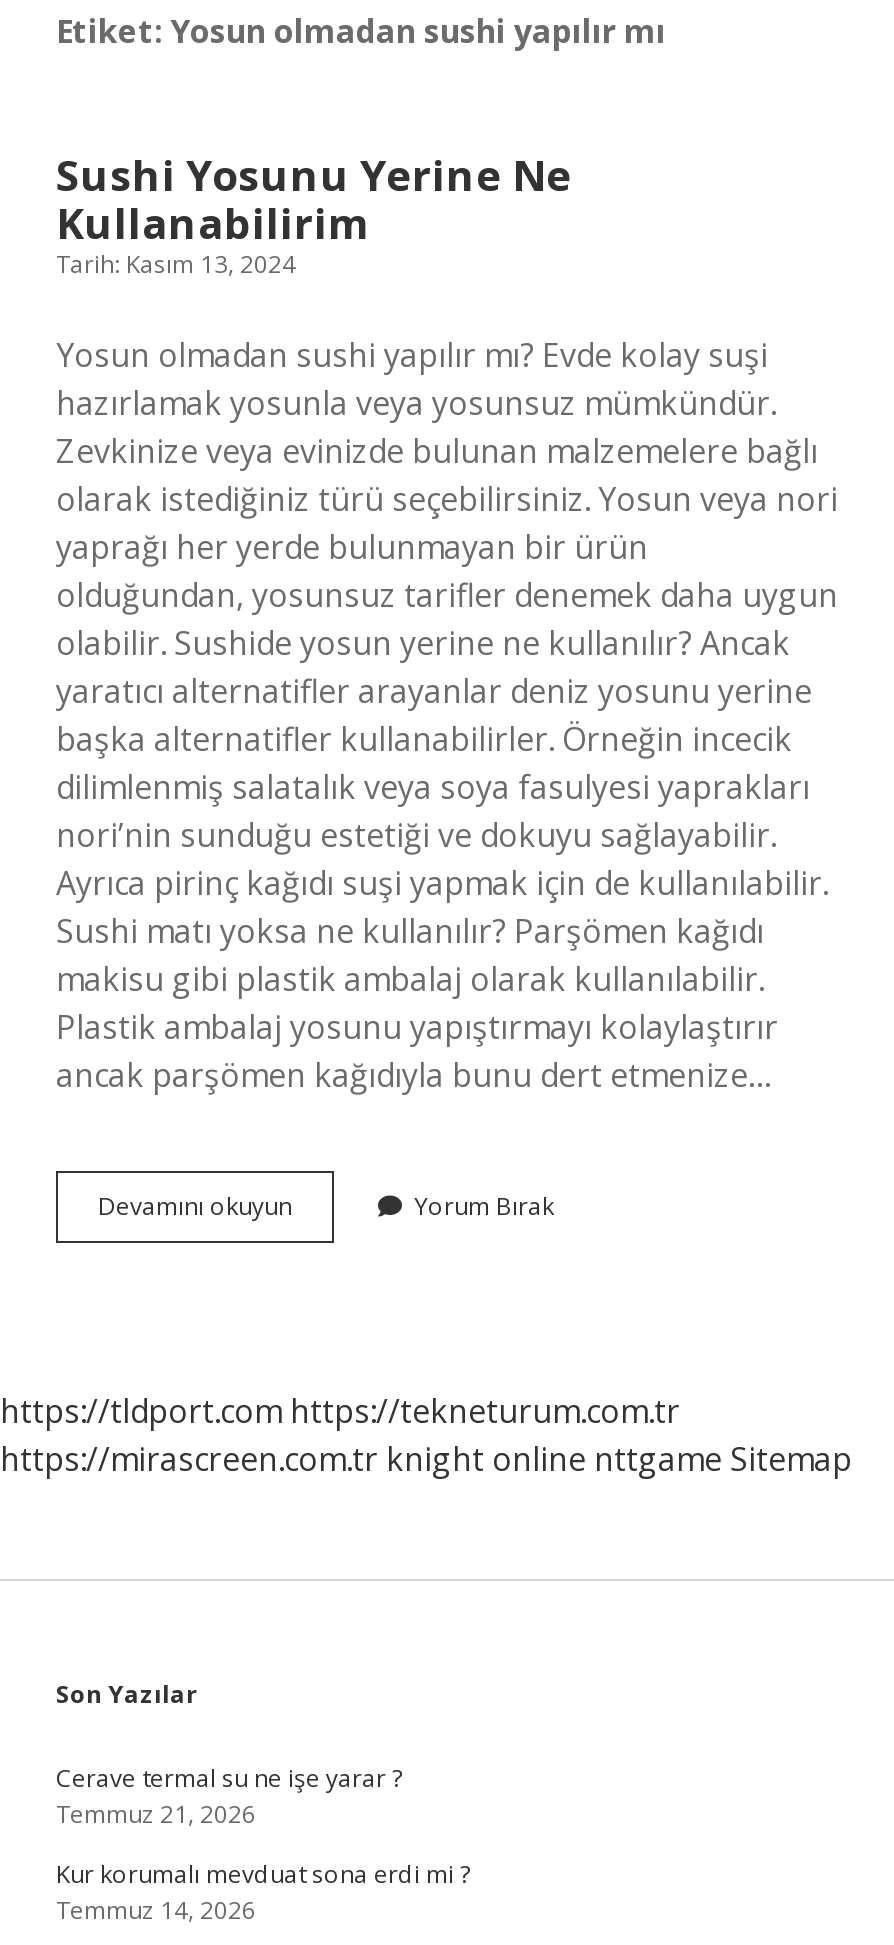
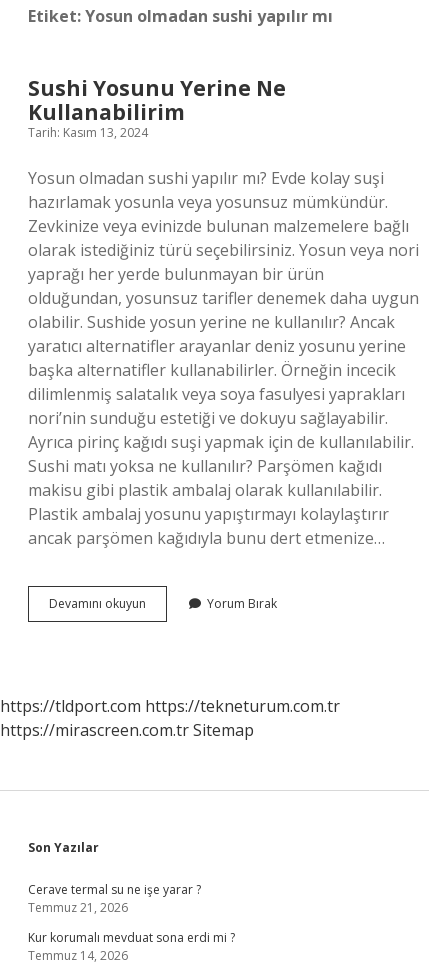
[0,1437,852,1481] https://mirascreen.com.tr knight online nttgame Sitemap -> [0,719,254,741] https://mirascreen.com.tr Sitemap

